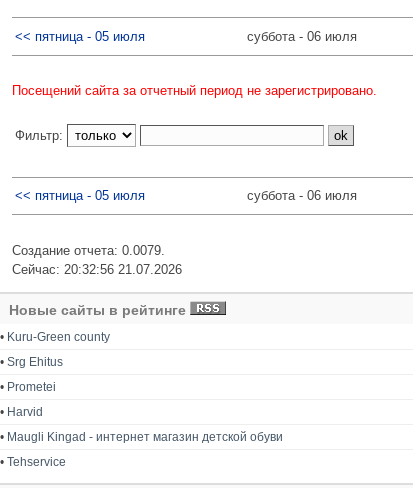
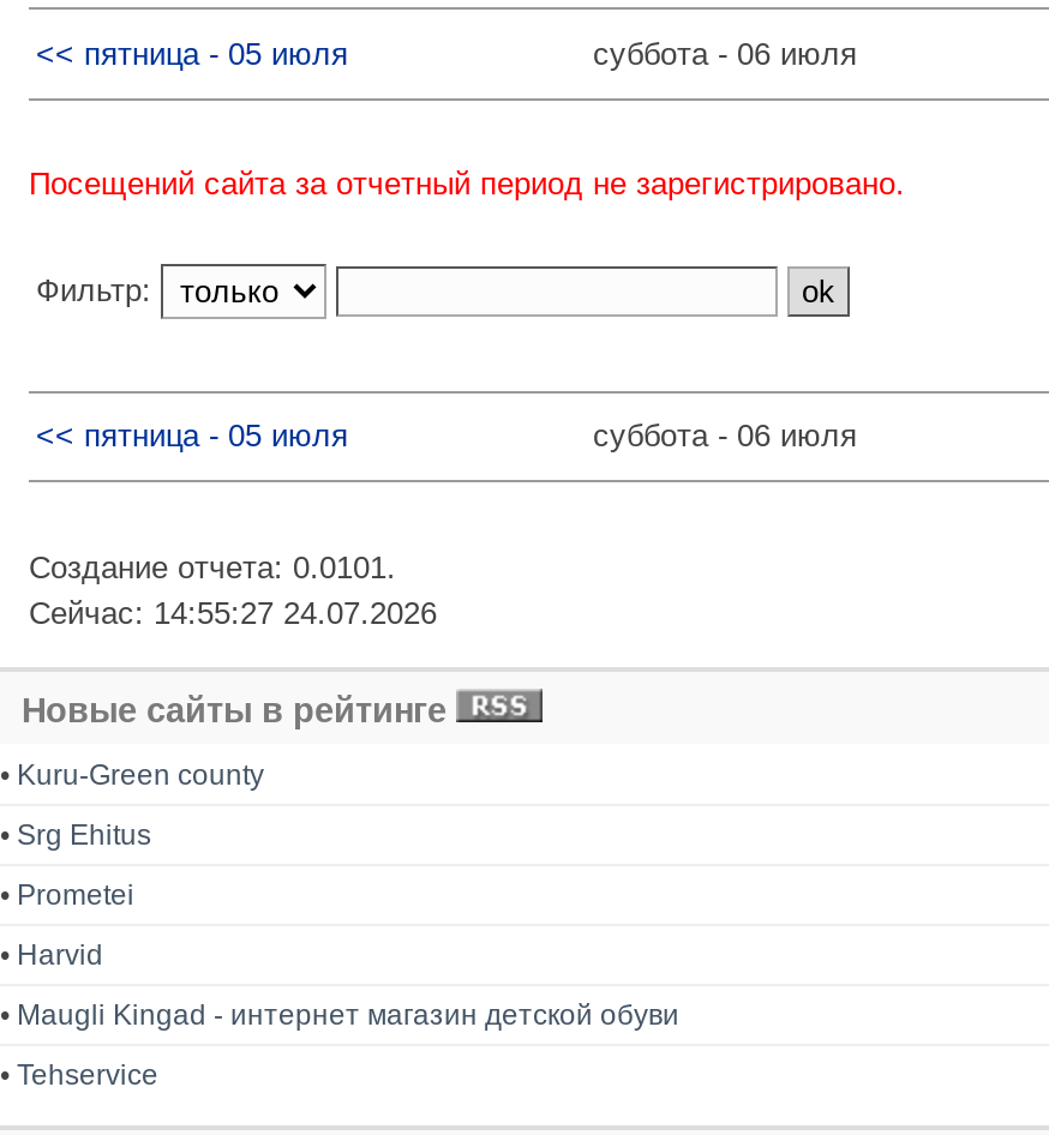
[12,242,165,257] Создание отчета: 0.0079. -> [29,548,396,584] Создание отчета: 0.0101.
[12,261,182,276] Сейчас: 20:32:56 21.07.2026 -> [29,594,437,630] Сейчас: 14:55:27 24.07.2026

